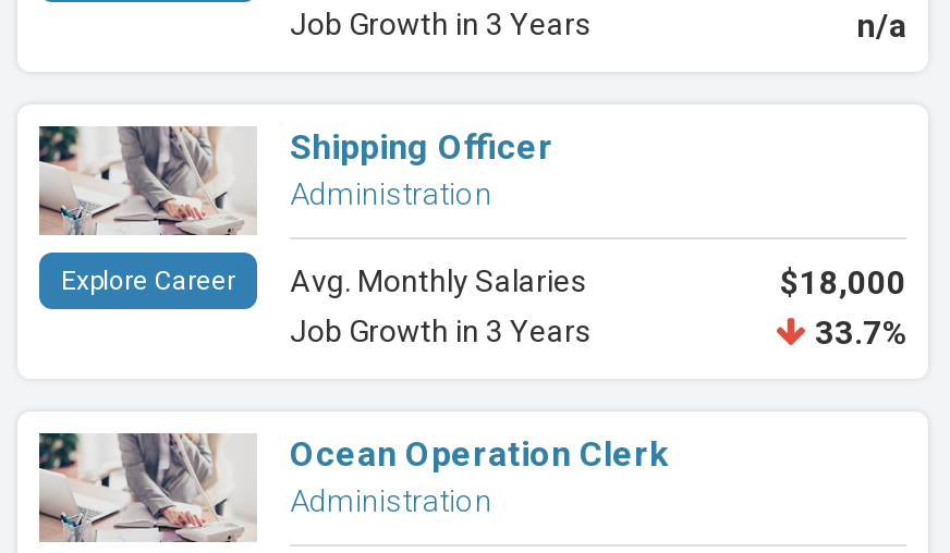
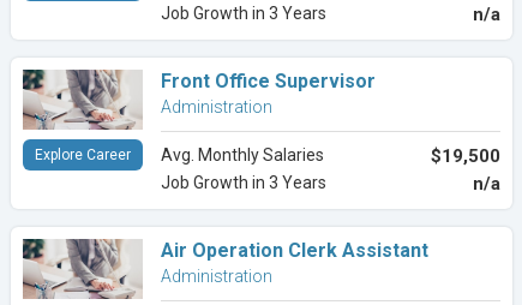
[290,126,553,168] Shipping Officer -> [161,70,376,92] Front Office Supervisor
[780,263,906,303] $18,000 -> [431,145,500,167] $19,500
[806,314,906,353] 33.7% -> [473,173,500,195] n/a
[290,433,669,475] Ocean Operation Clerk -> [161,239,428,262] Air Operation Clerk Assistant

